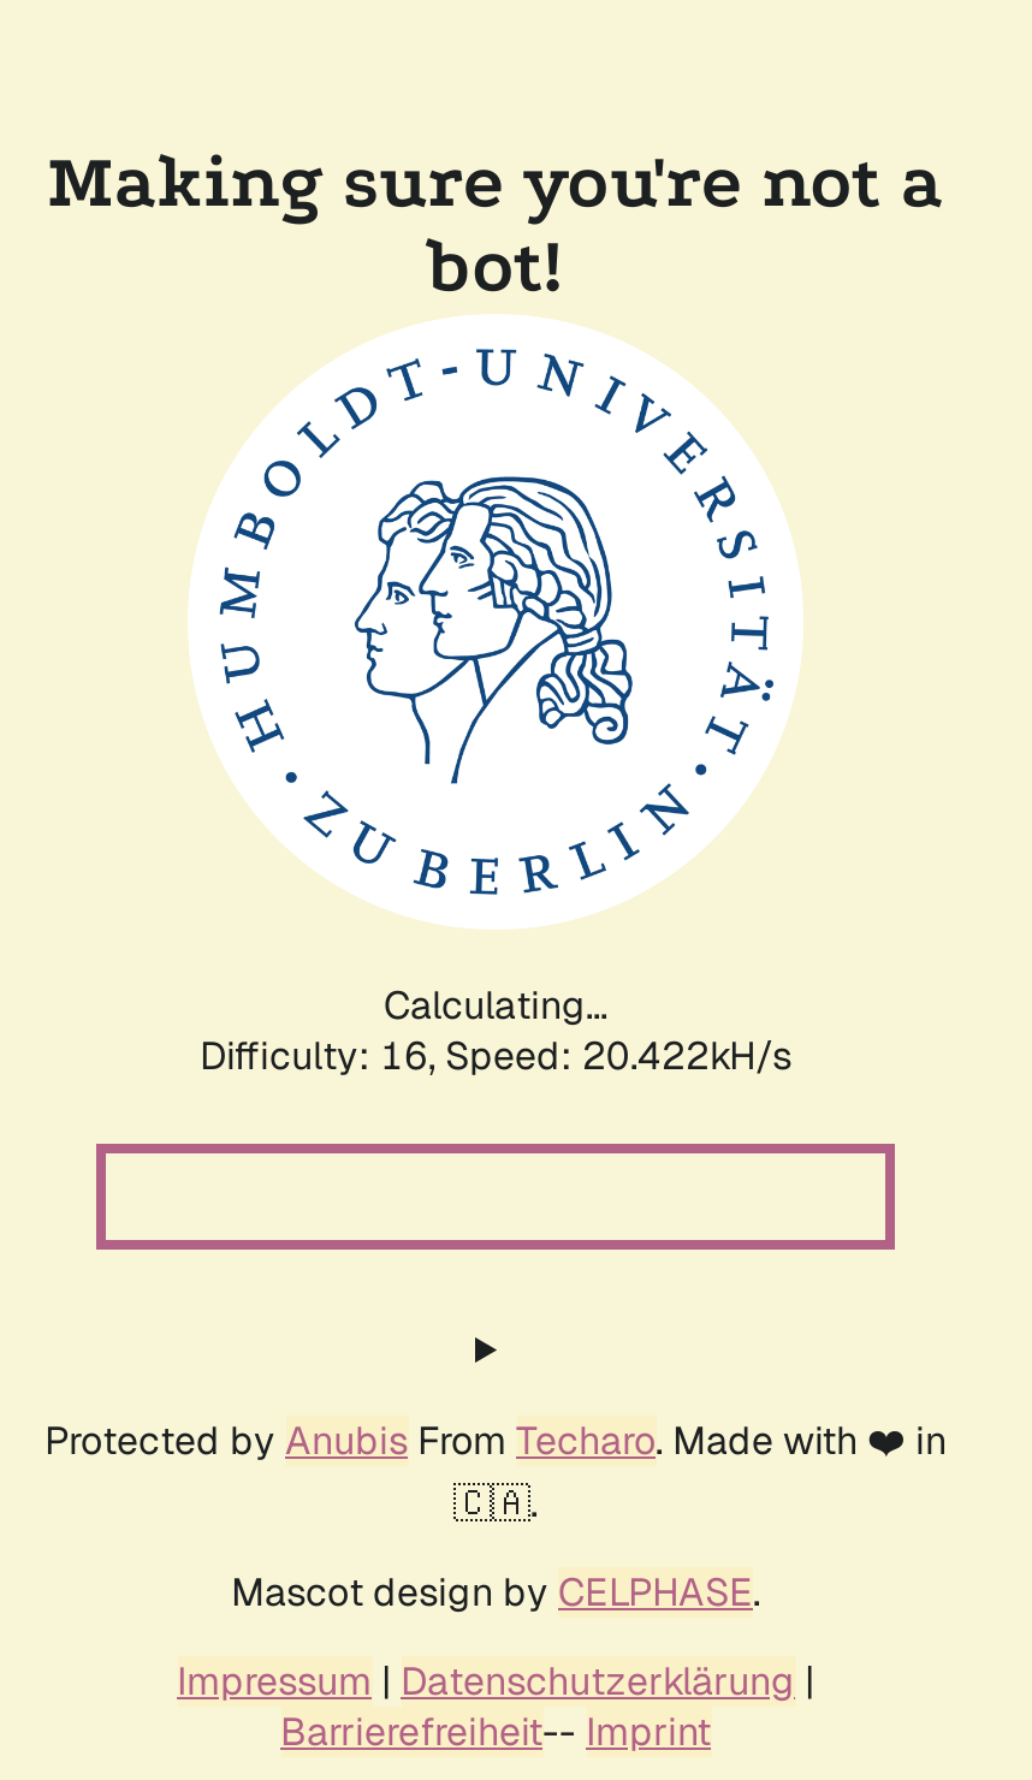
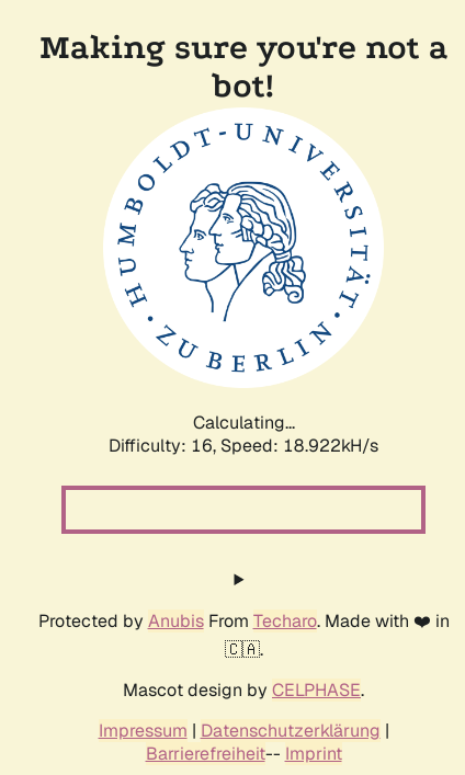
[200,1031,791,1081] Difficulty: 16, Speed: 20.422kH/s -> [109,434,378,457] Difficulty: 16, Speed: 18.922kH/s

